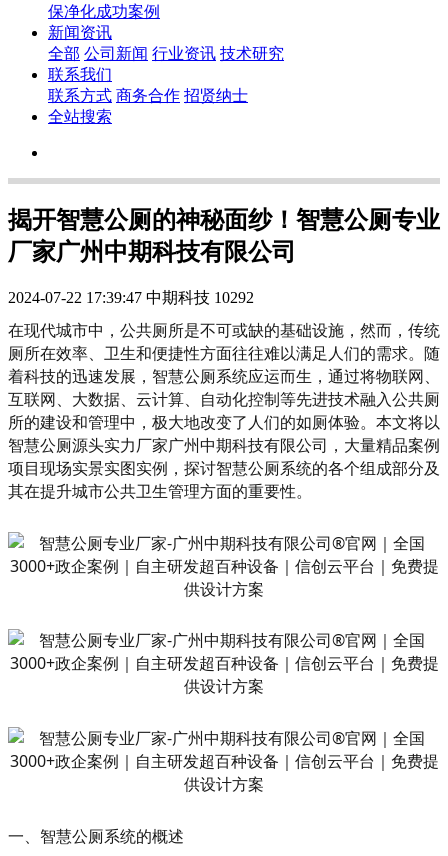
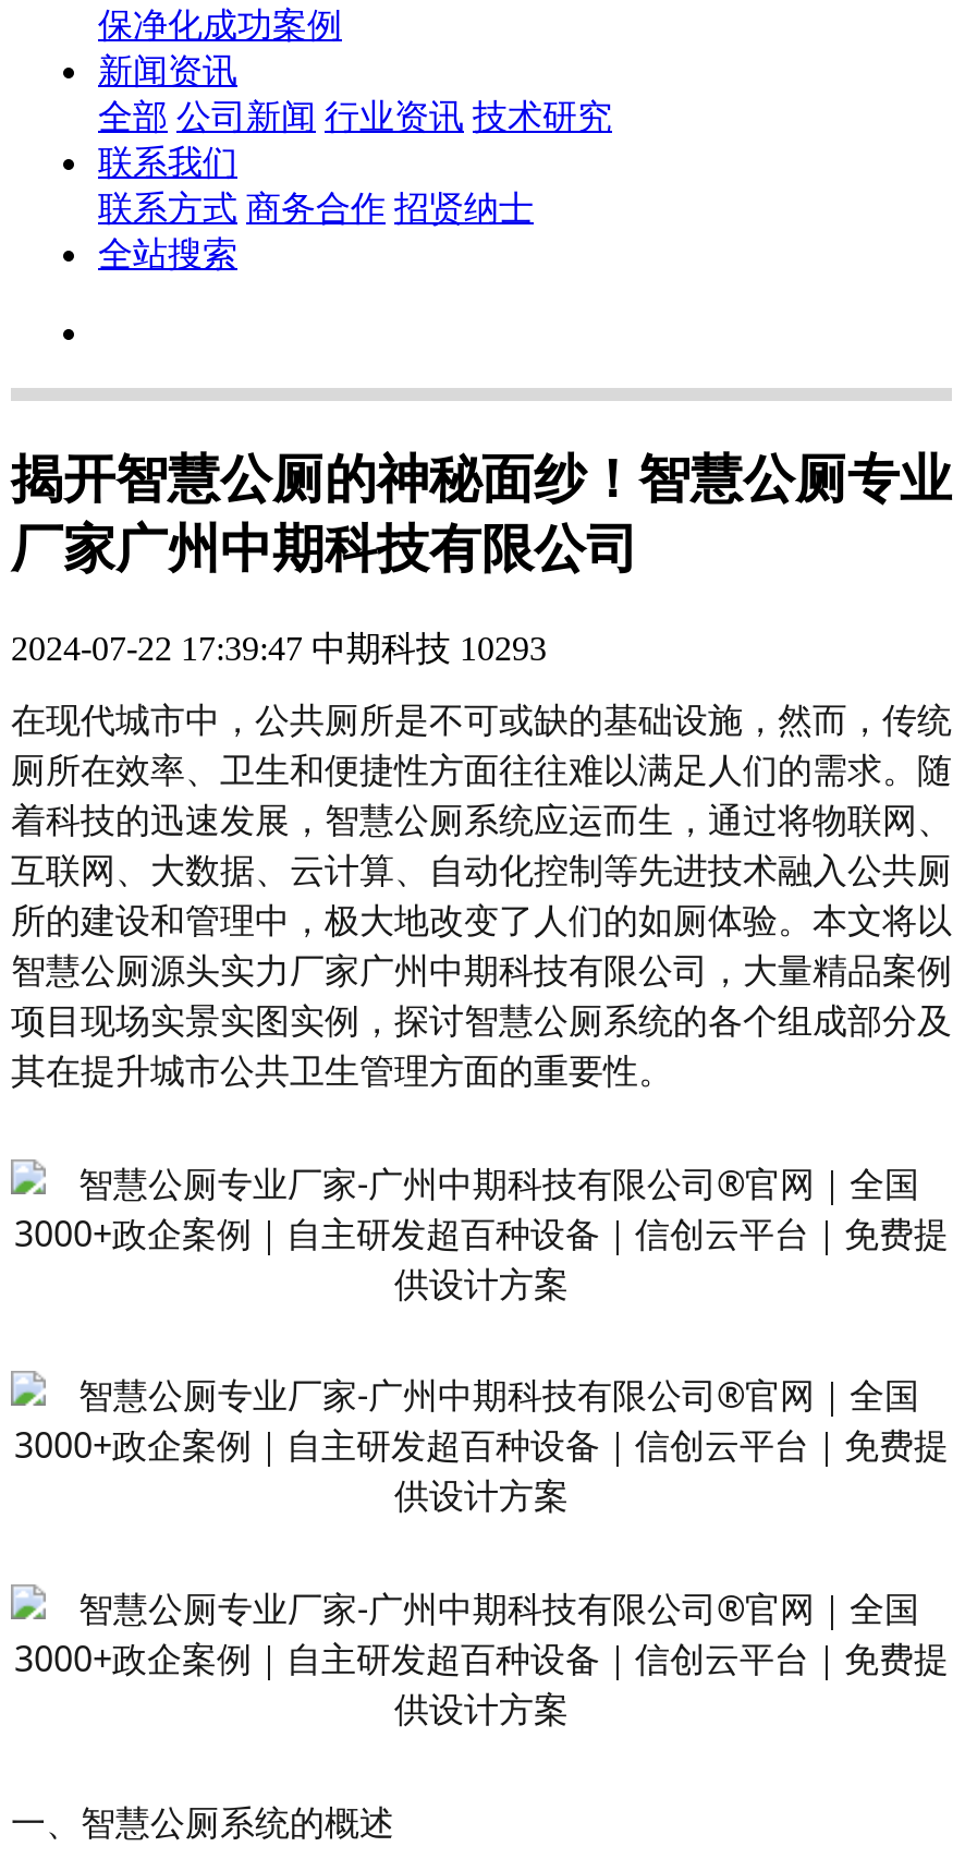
[8,289,254,306] 2024-07-22 17:39:47 中期科技 10292 -> [11,629,547,666] 2024-07-22 17:39:47 中期科技 10293

